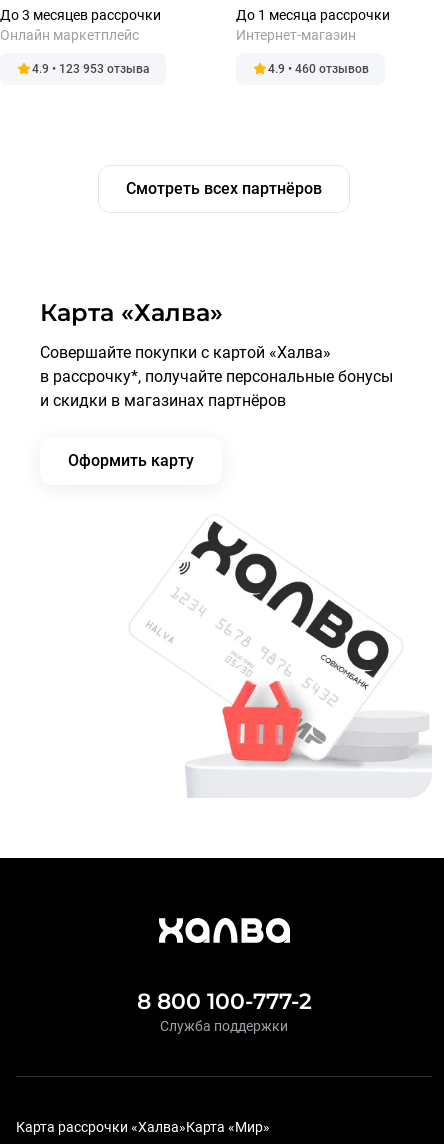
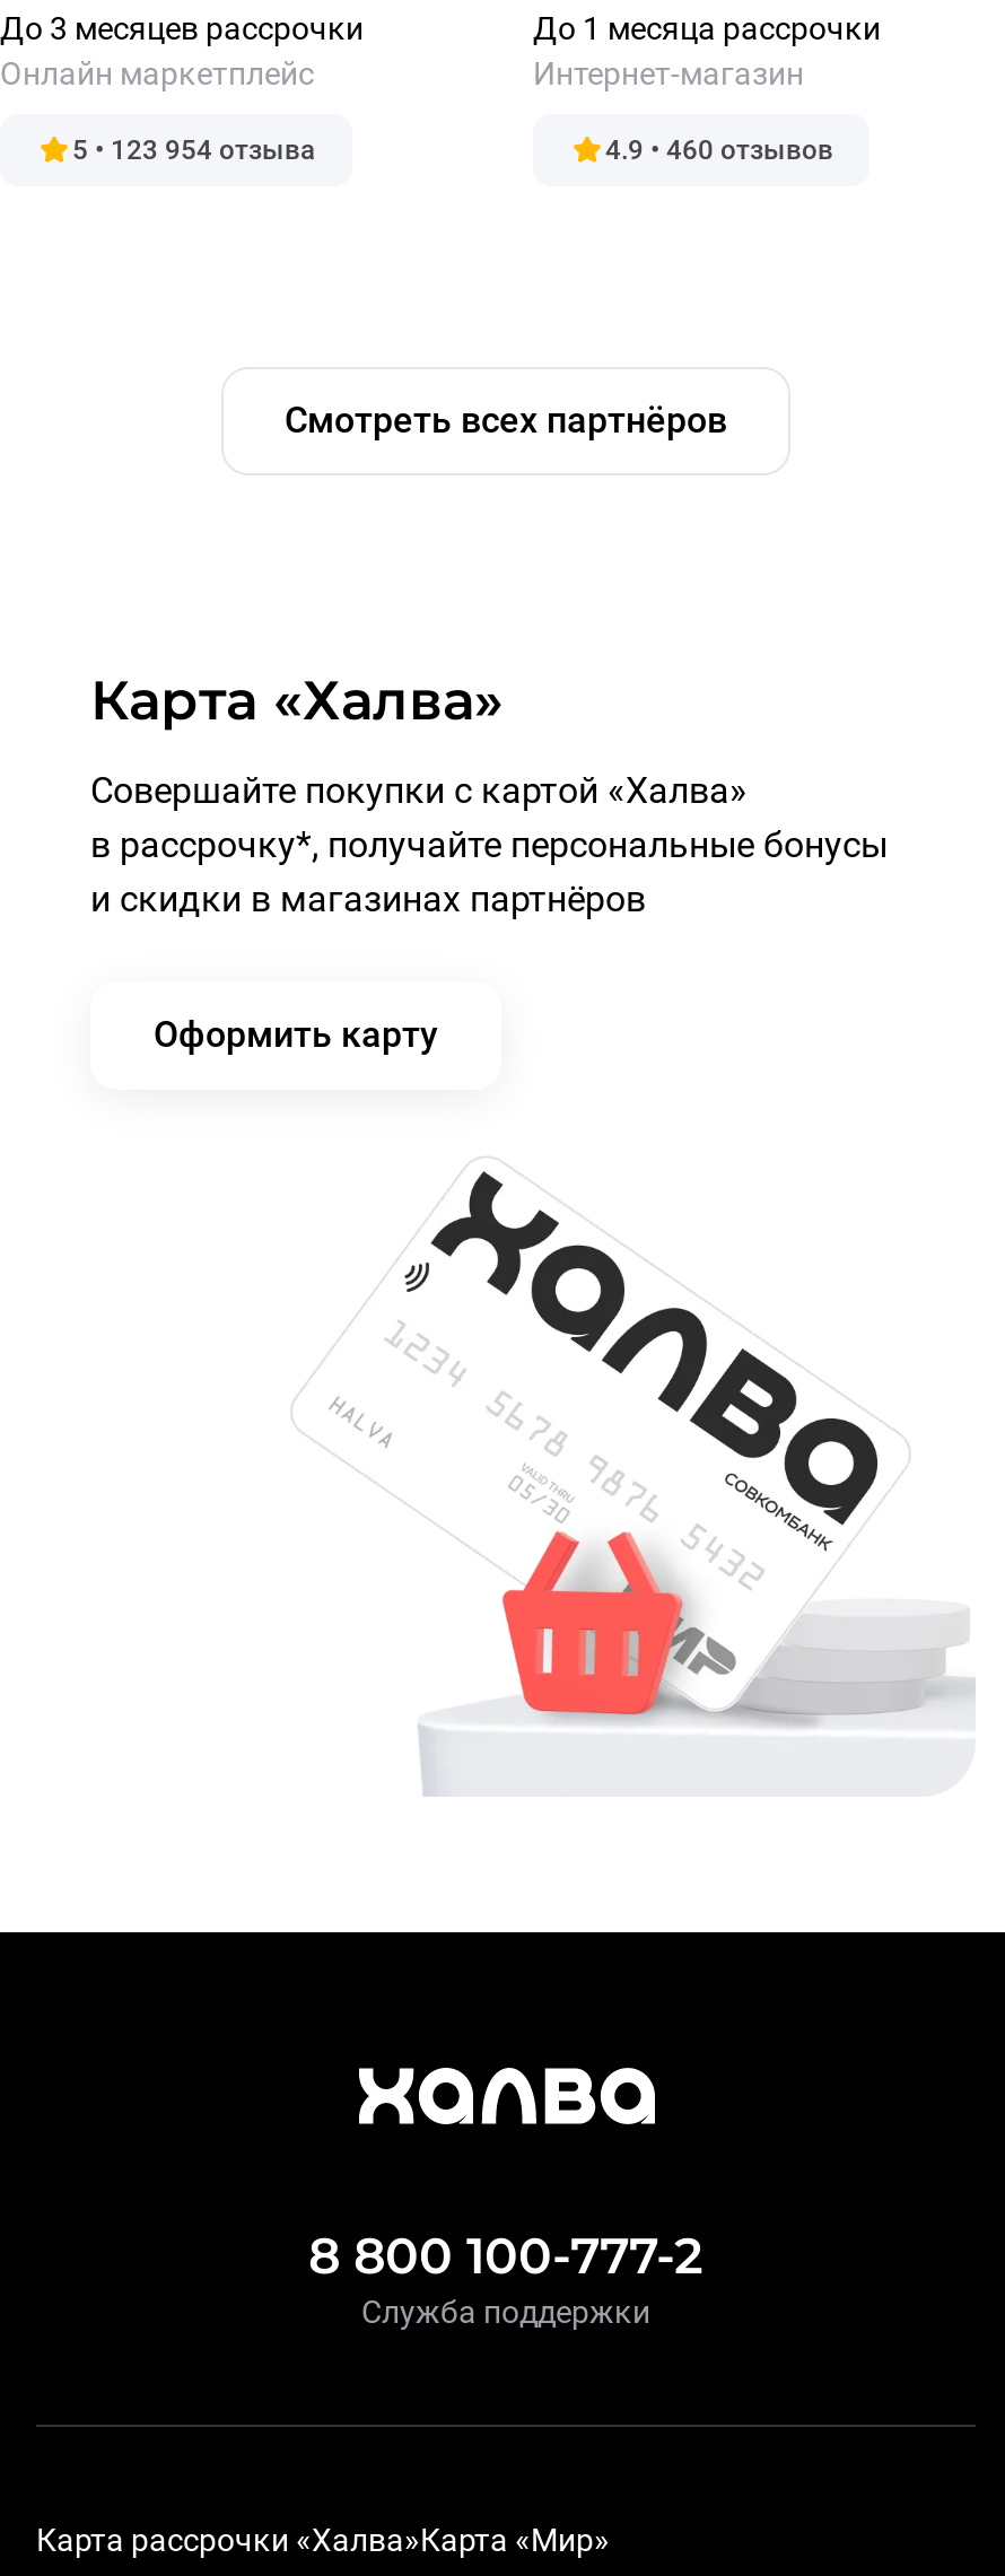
[32,62,150,76] 4.9 • 123 953 отзыва -> [72,134,316,166] 5 • 123 954 отзыва

